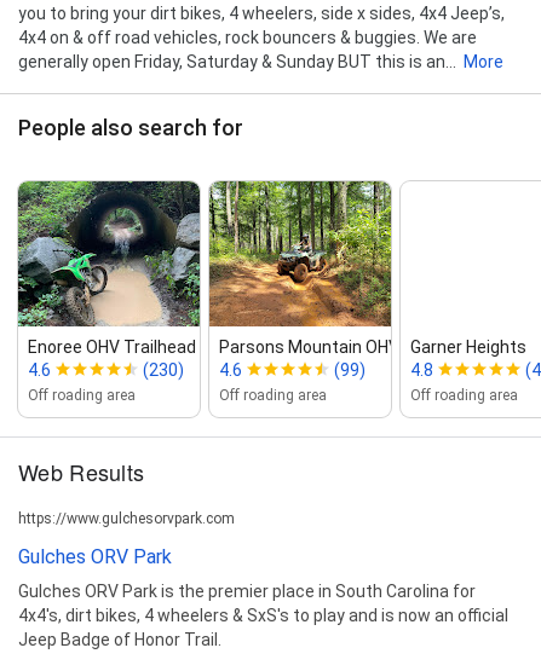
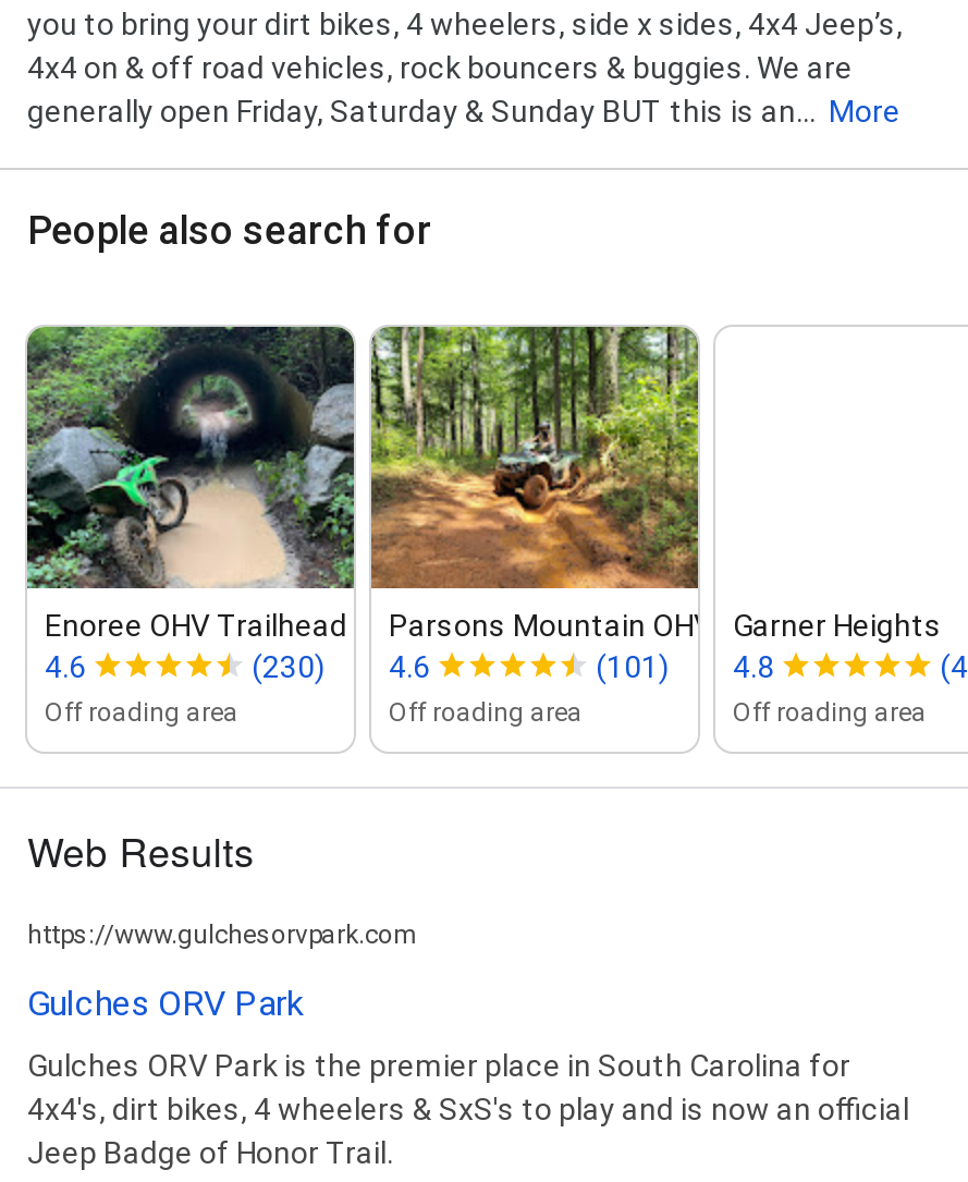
[334,360,366,379] (99) -> [596,649,670,683] (101)

